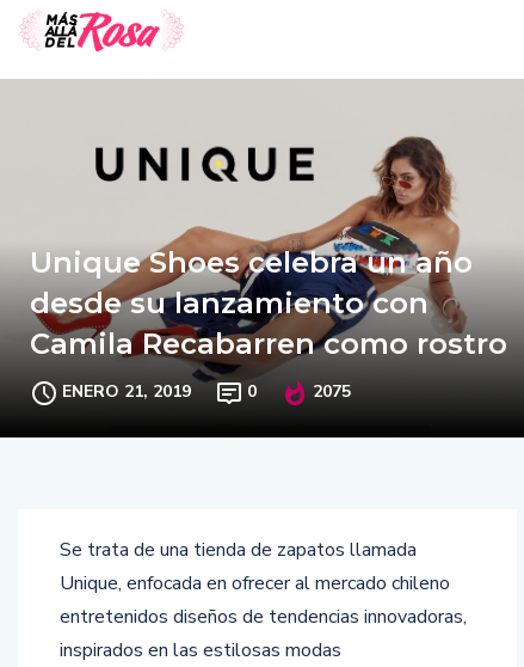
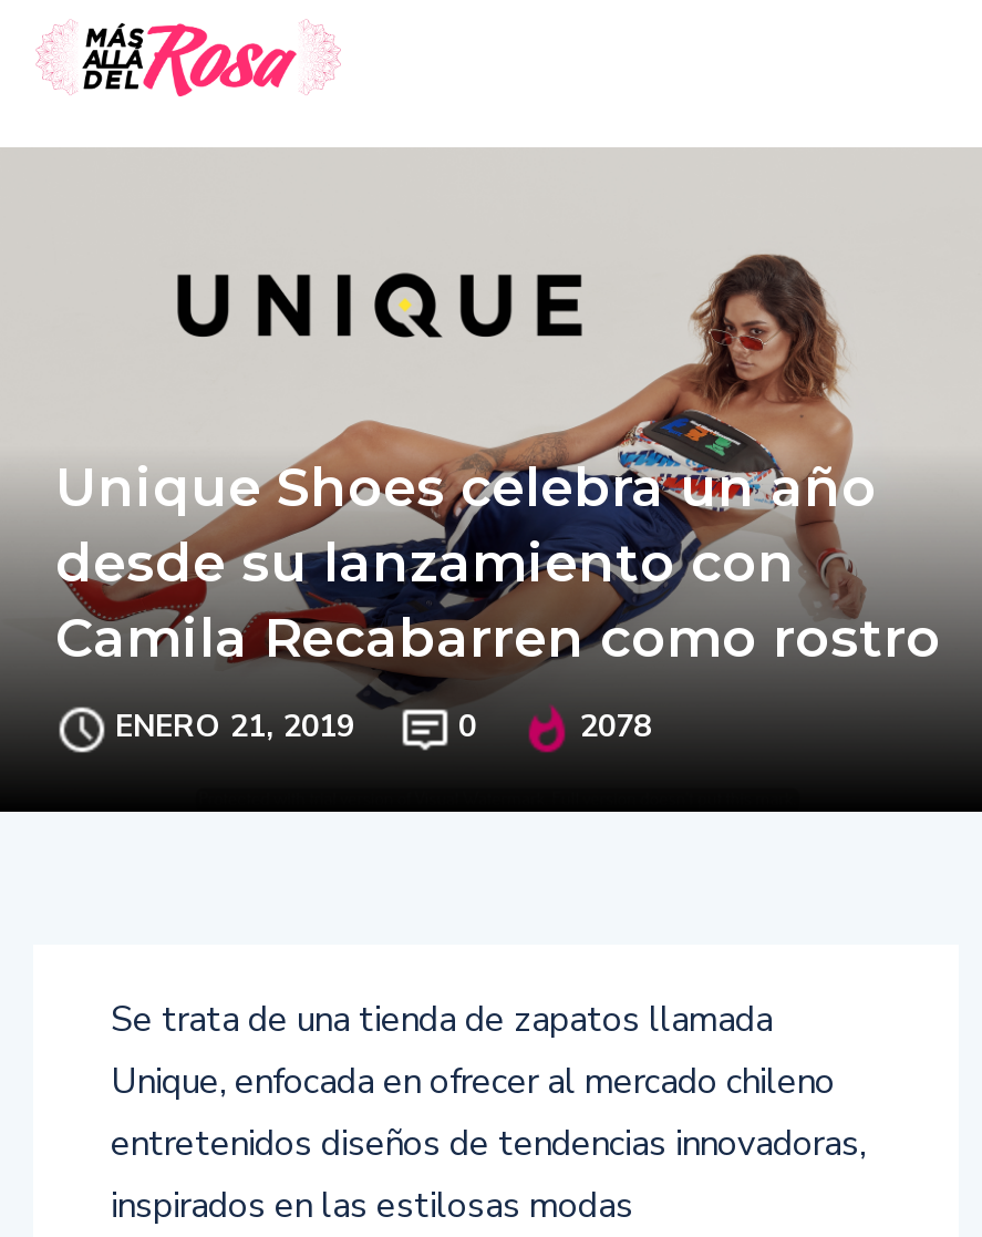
[313,380,351,402] 2075 -> [580,704,651,746] 2078

